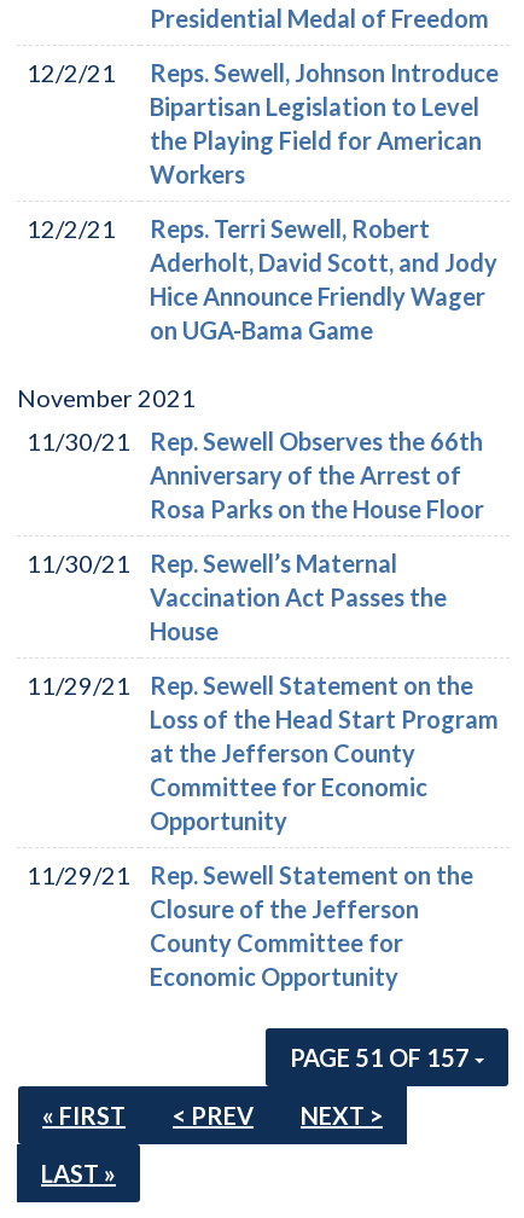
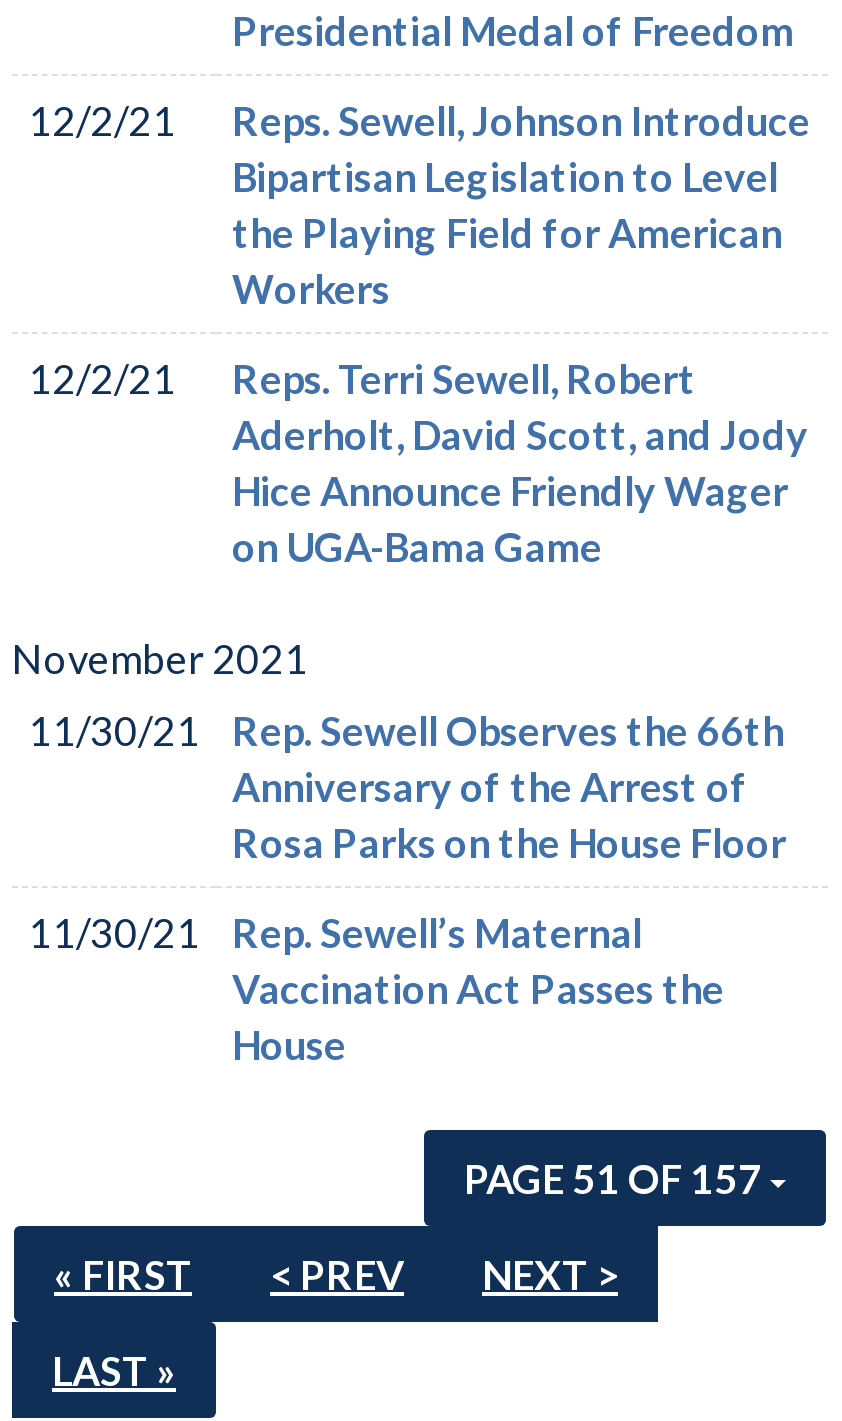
[27,671,499,991] 11/29/21 | Rep. Sewell Statement on the | Loss of the Head Start Program | at the Jefferson County | Committee for Economic | Opportunity | 11/29/21 | Rep. Sewell Statement on the | Closure of the Jefferson | County Committee for | Economic Opportunity -> none

